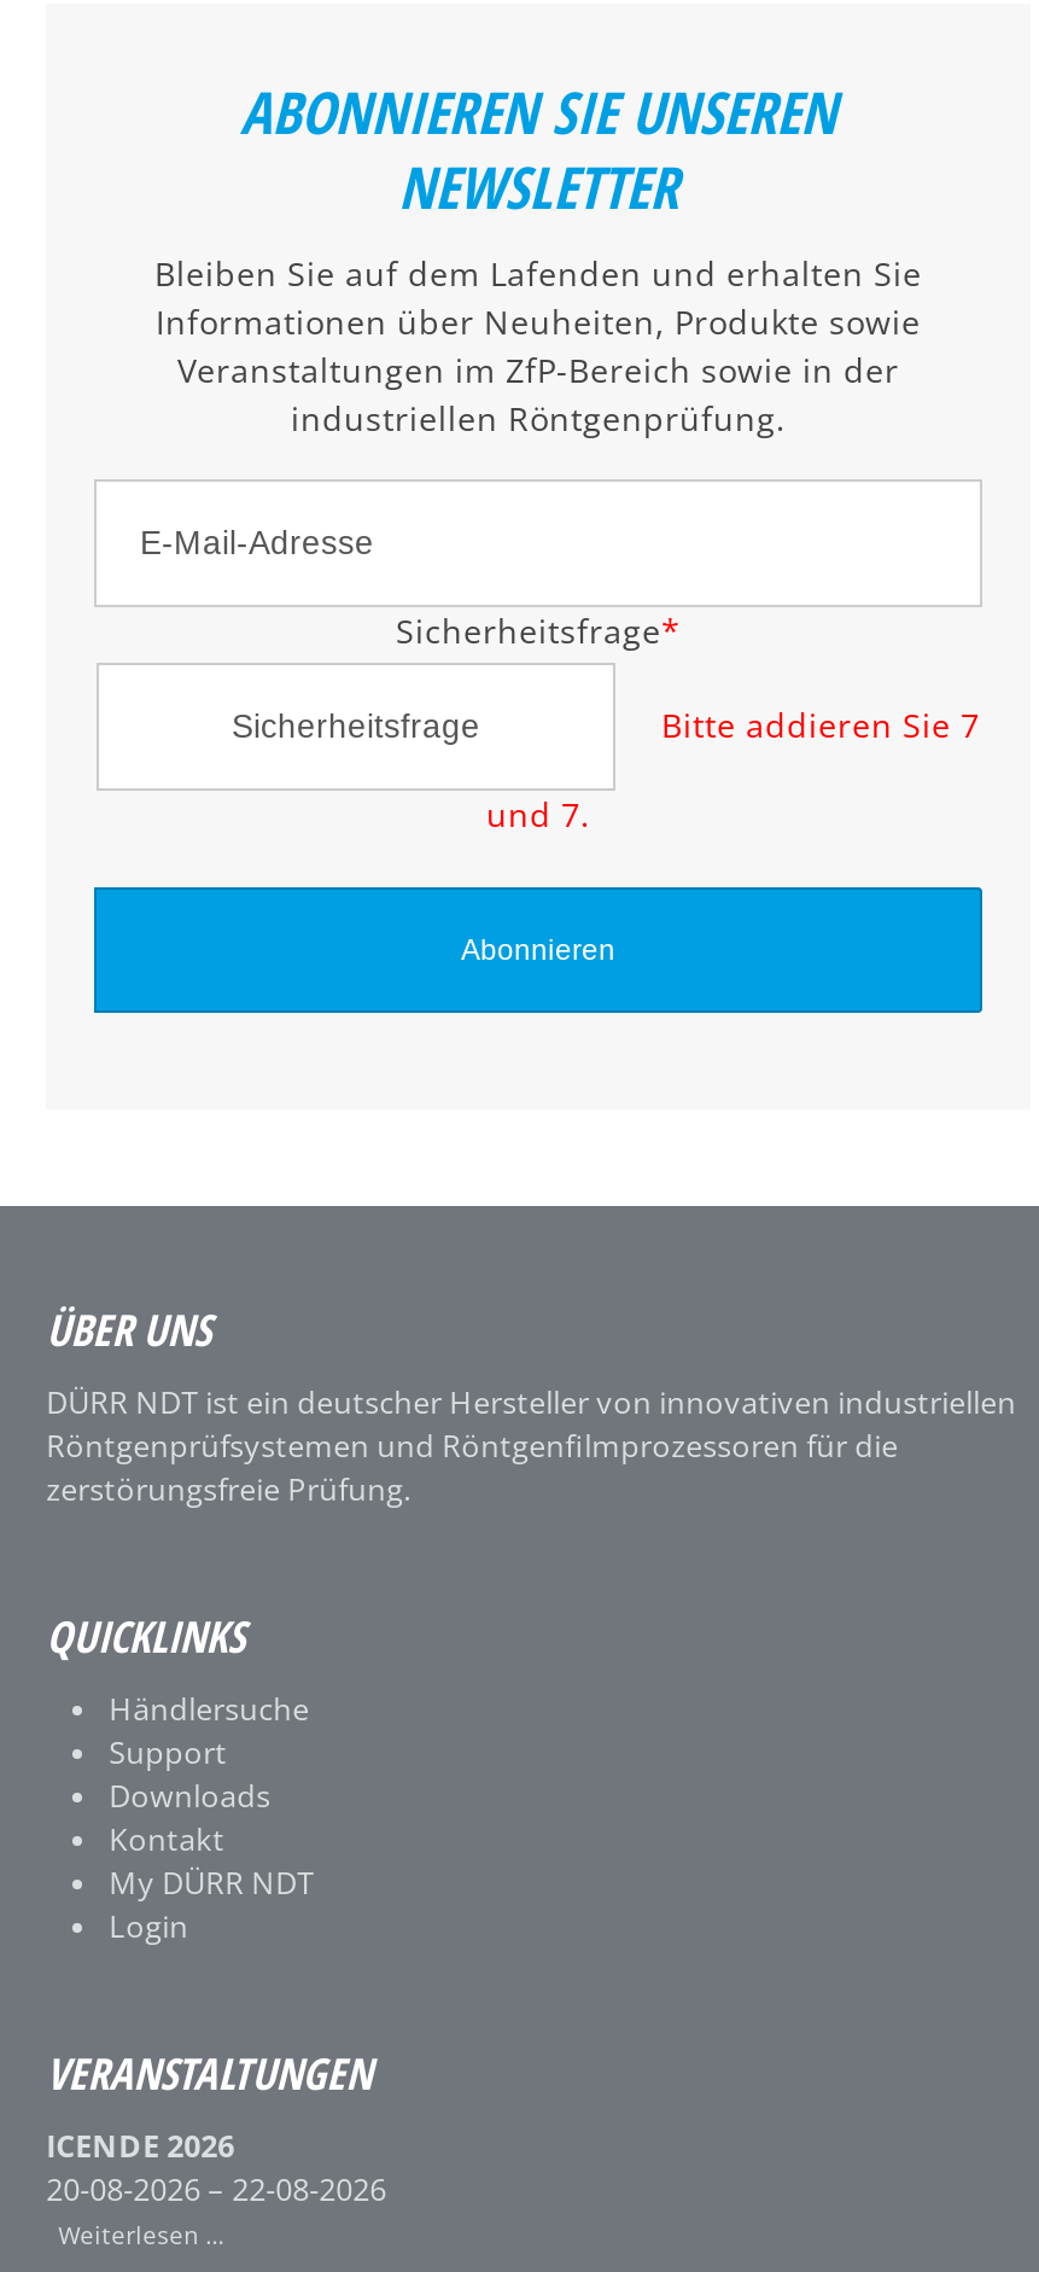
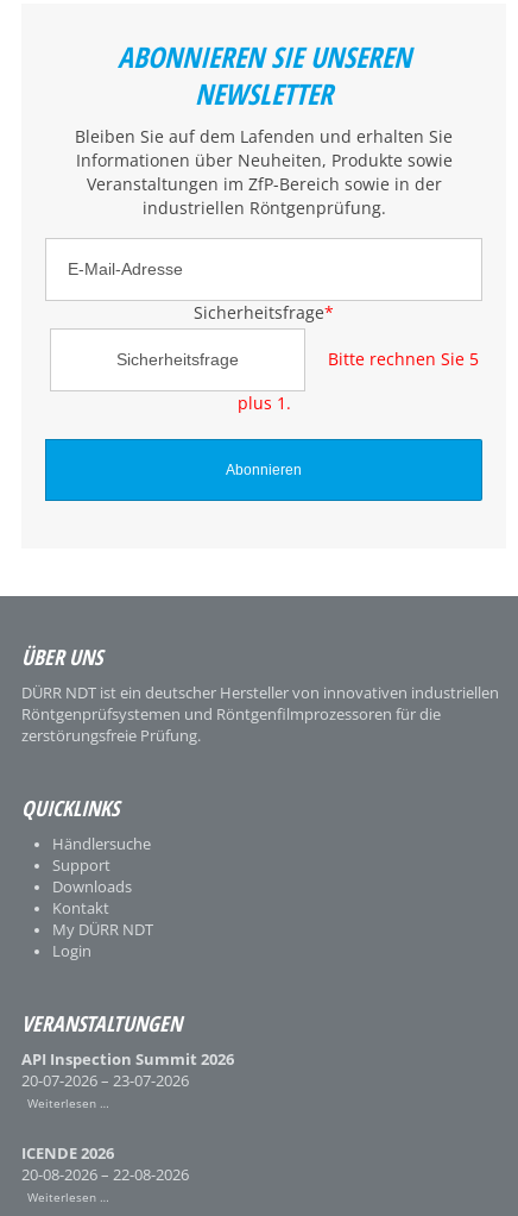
[661,703,980,747] Bitte addieren Sie 7 -> [327,348,478,370] Bitte rechnen Sie 5
[486,792,590,836] und 7. -> [237,392,290,414] plus 1.
none -> [22,1049,234,1111] API Inspection Summit 2026 | 20-07-2026 – 23-07-2026 | Weiterlesen …

